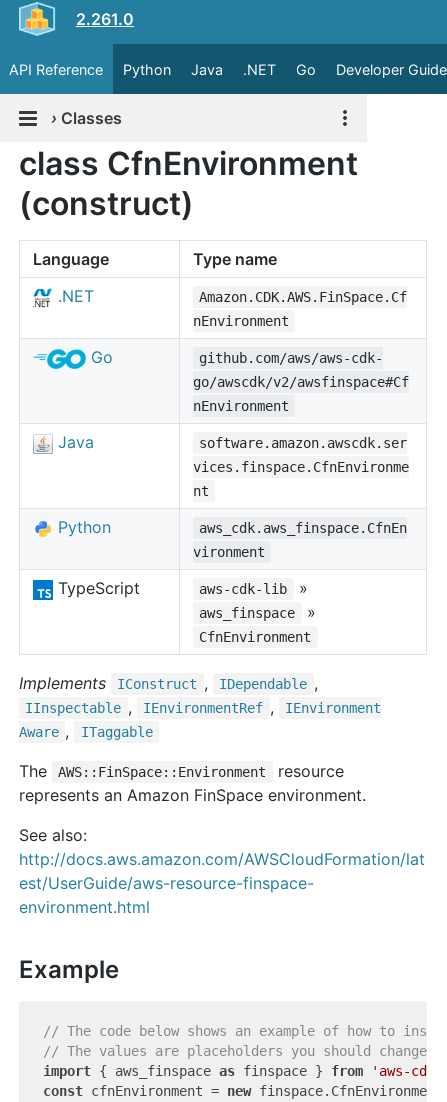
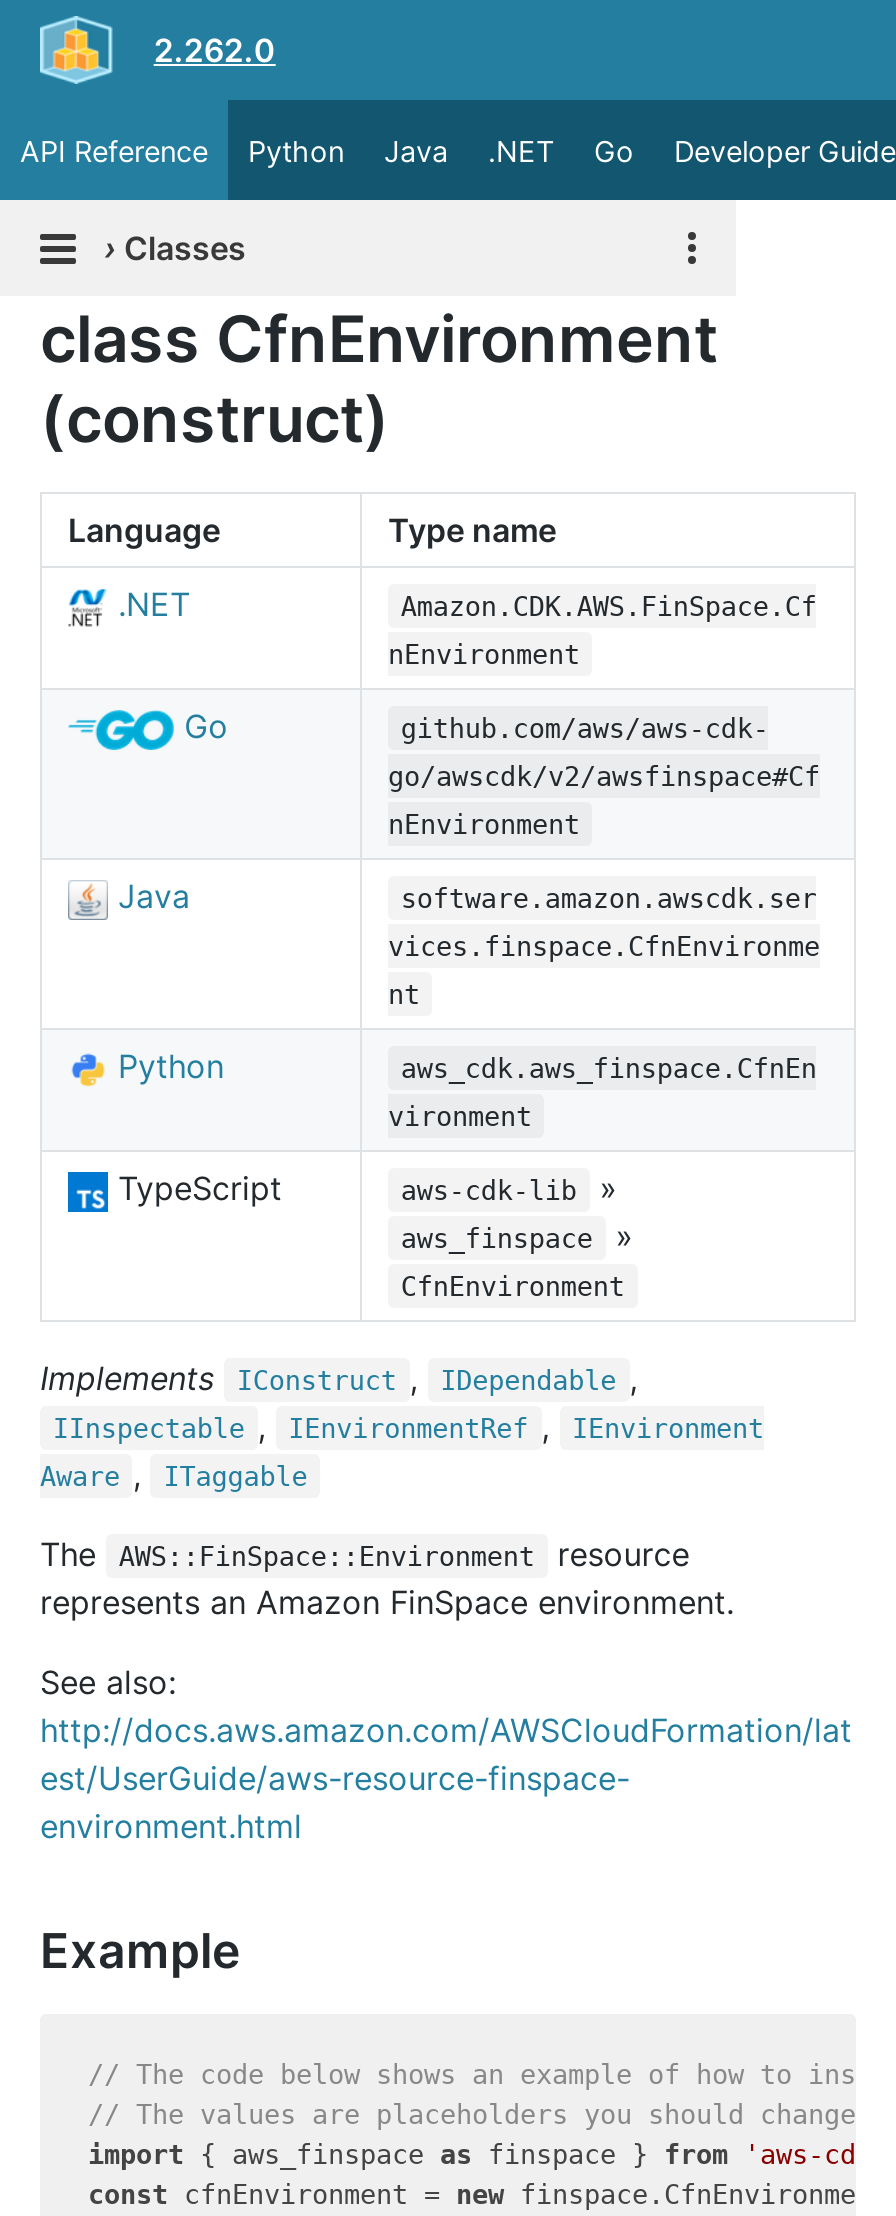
[76,9,134,29] 2.261.0 -> [154,30,276,70] 2.262.0

